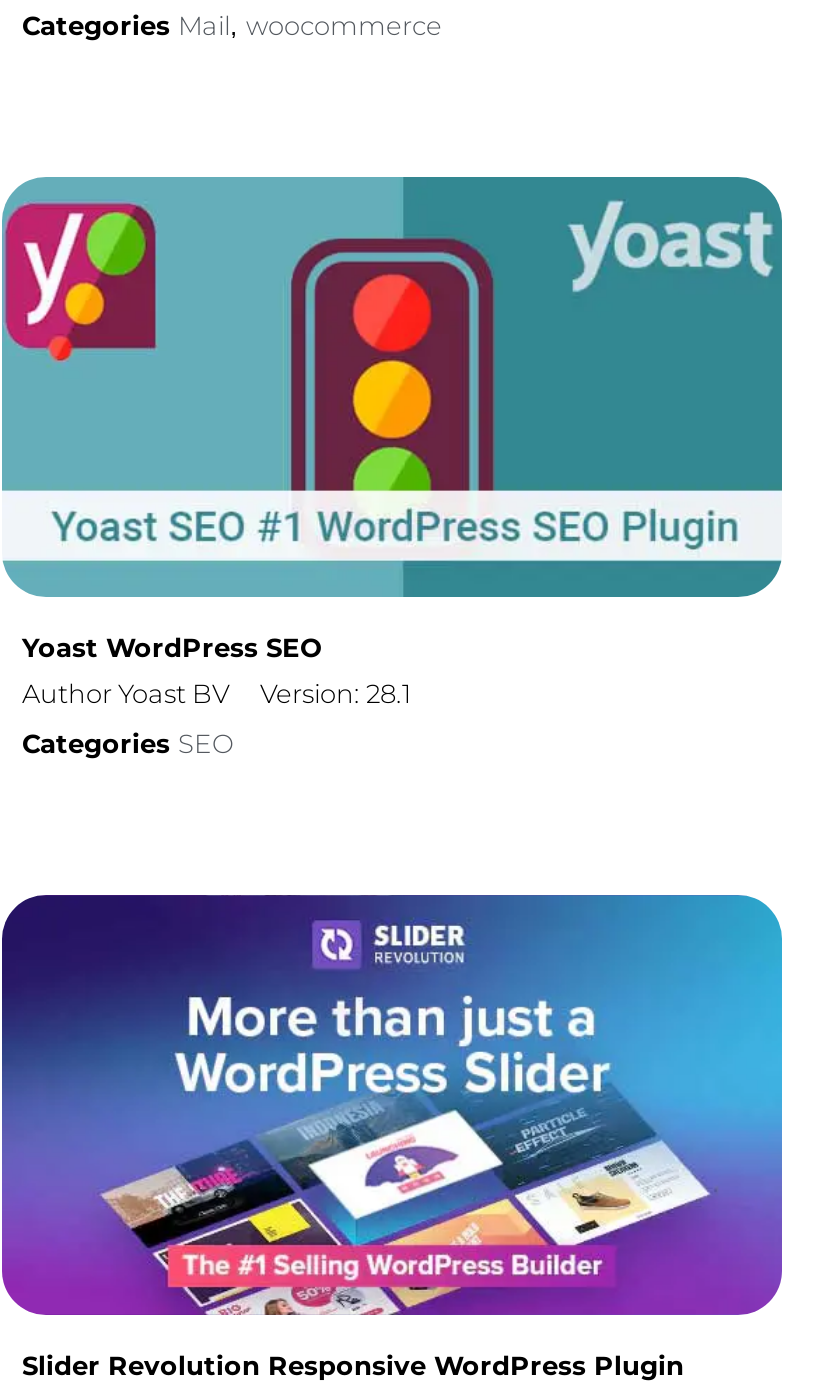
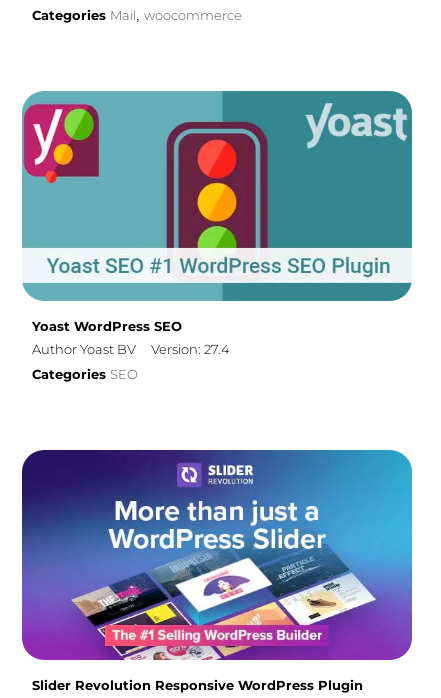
[22,677,412,709] Author Yoast BV Version: 28.1 -> [32,341,230,357] Author Yoast BV Version: 27.4

